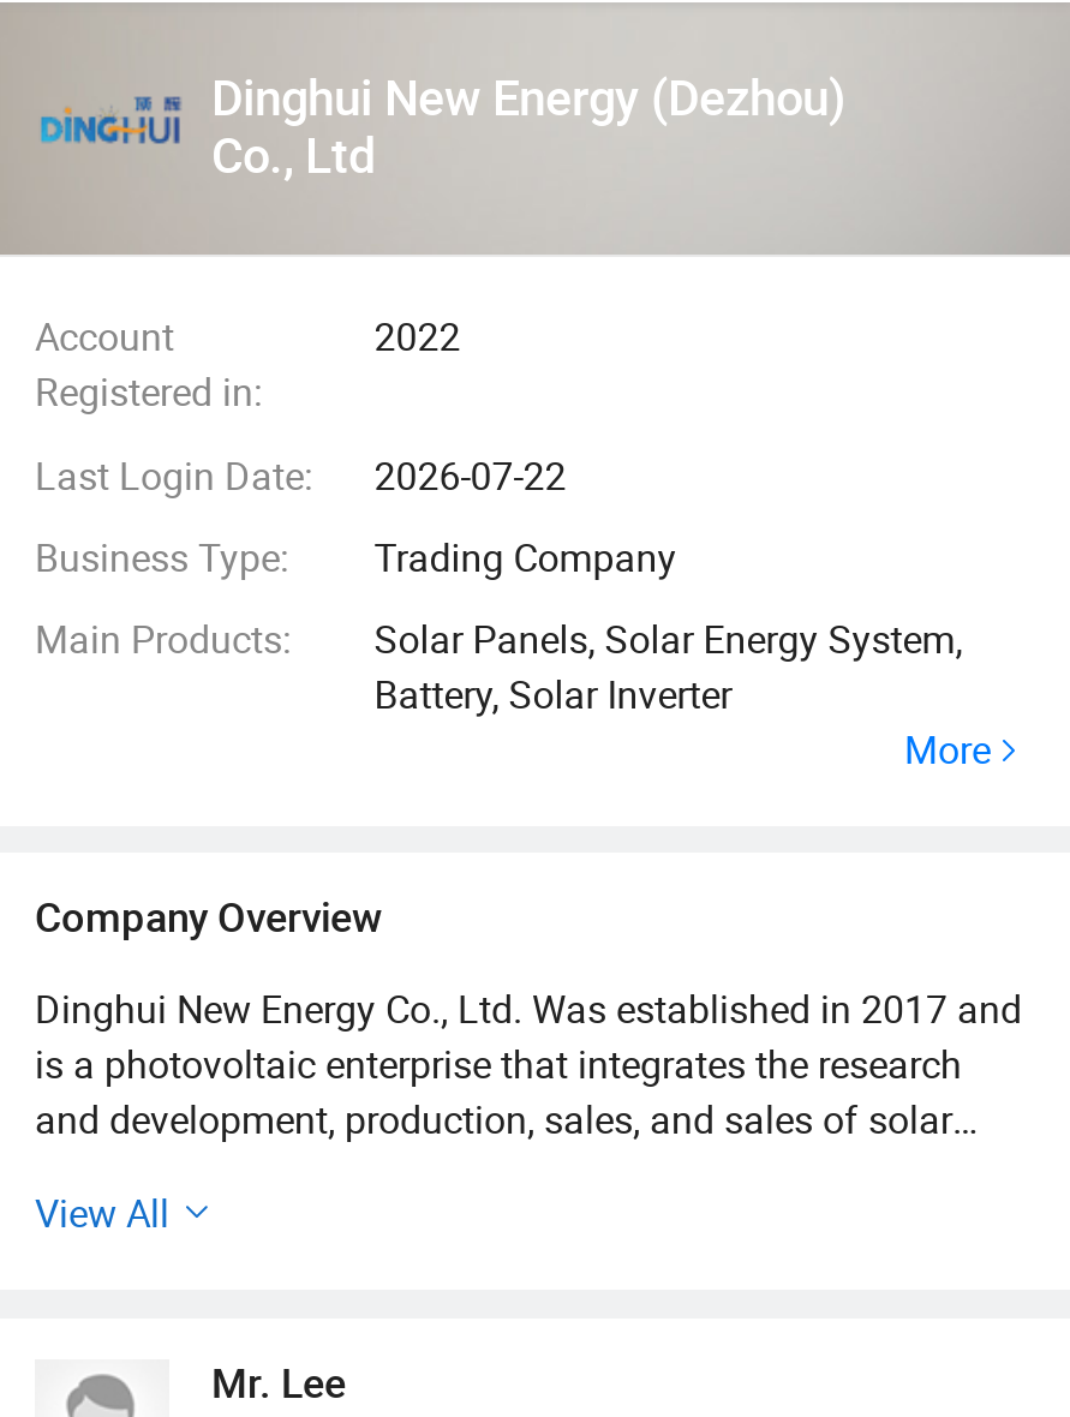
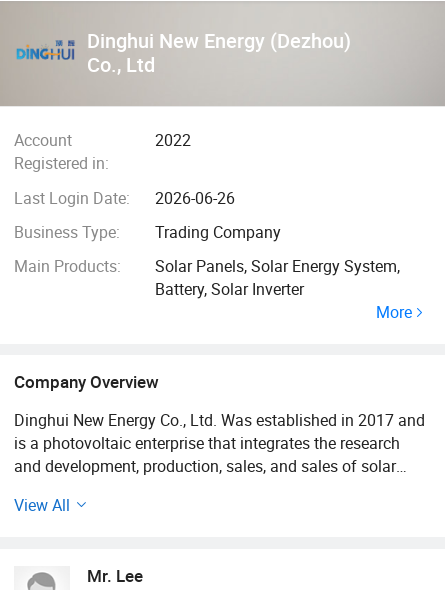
[35,449,566,501] Last Login Date: 2026-07-22 -> [14,187,235,209] Last Login Date: 2026-06-26

